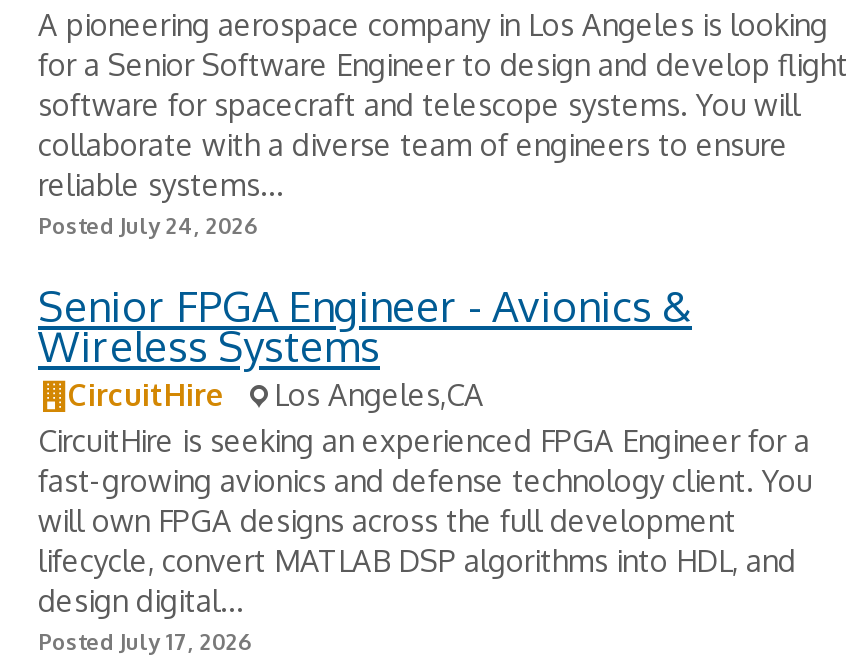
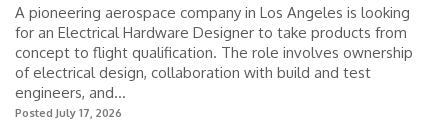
[38,46,848,620] for a Senior Software Engineer to design and develop flight | software for spacecraft and telescope systems. You will | collaborate with a diverse team of engineers to ensure | reliable systems... | Posted July 24, 2026 | Senior FPGA Engineer - Avionics & | Wireless Systems | CircuitHire | Los Angeles,CA | CircuitHire is seeking an experienced FPGA Engineer for a | fast-growing avionics and defense technology client. You | will own FPGA designs across the full development | lifecycle, convert MATLAB DSP algorithms into HDL, and | design digital... -> [15,23,413,102] for an Electrical Hardware Designer to take products from | concept to flight qualification. The role involves ownership | of electrical design, collaboration with build and test | engineers, and...

